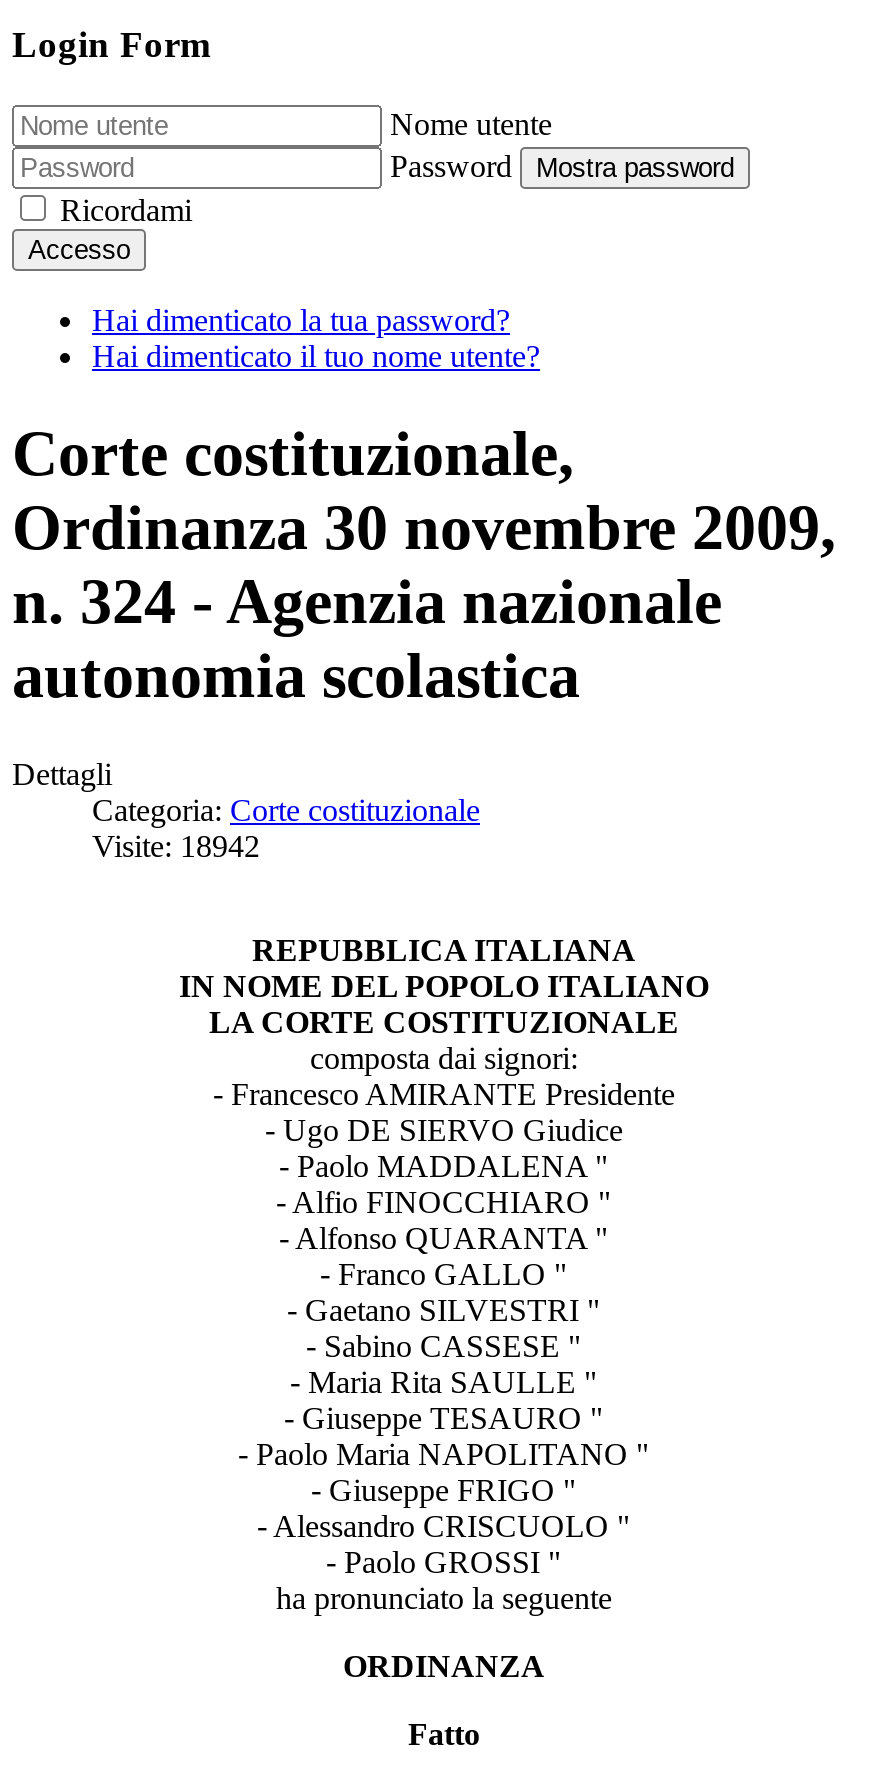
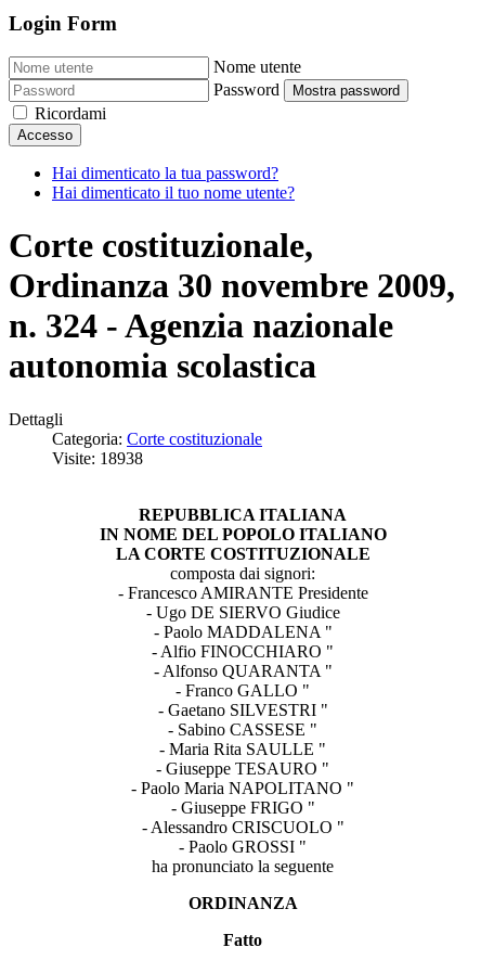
[92,828,260,862] Visite: 18942 -> [52,449,143,467] Visite: 18938

